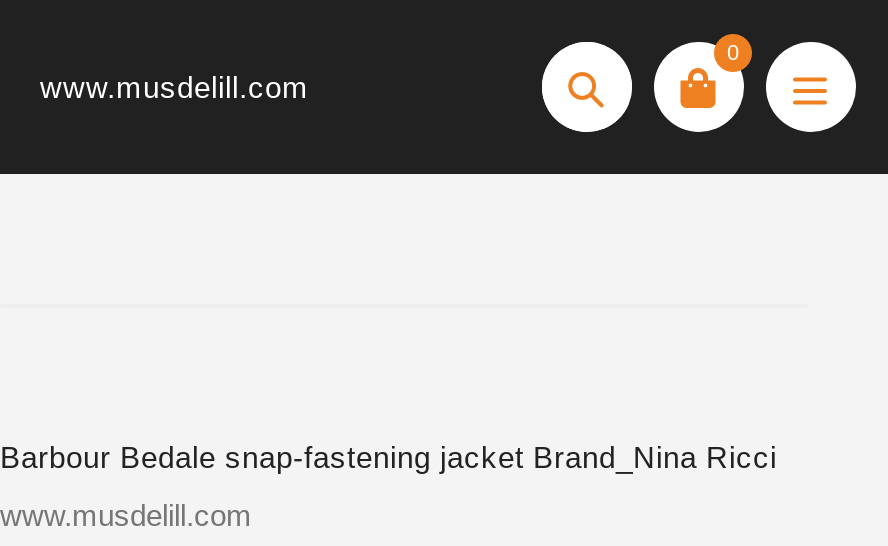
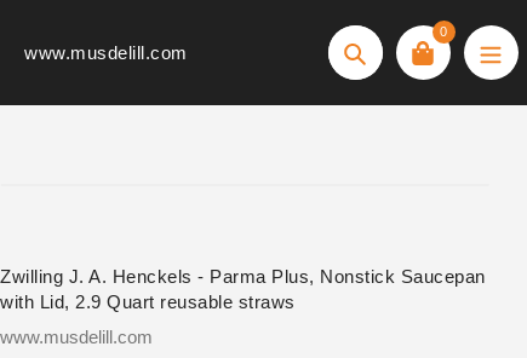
[0,440,777,474] Barbour Bedale snap-fastening jacket Brand_Nina Ricci -> [0,266,485,312] Zwilling J. A. Henckels - Parma Plus, Nonstick Saucepan | with Lid, 2.9 Quart reusable straws

